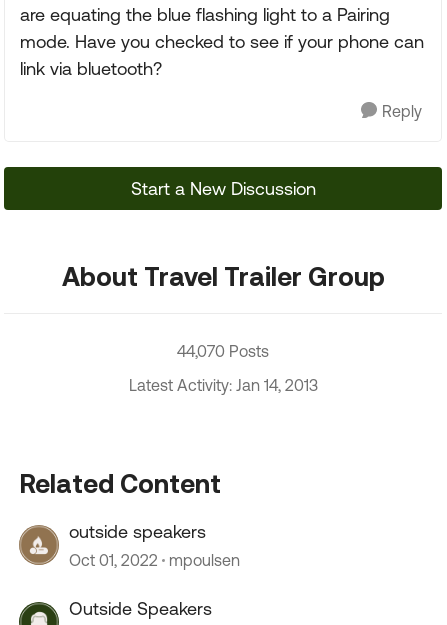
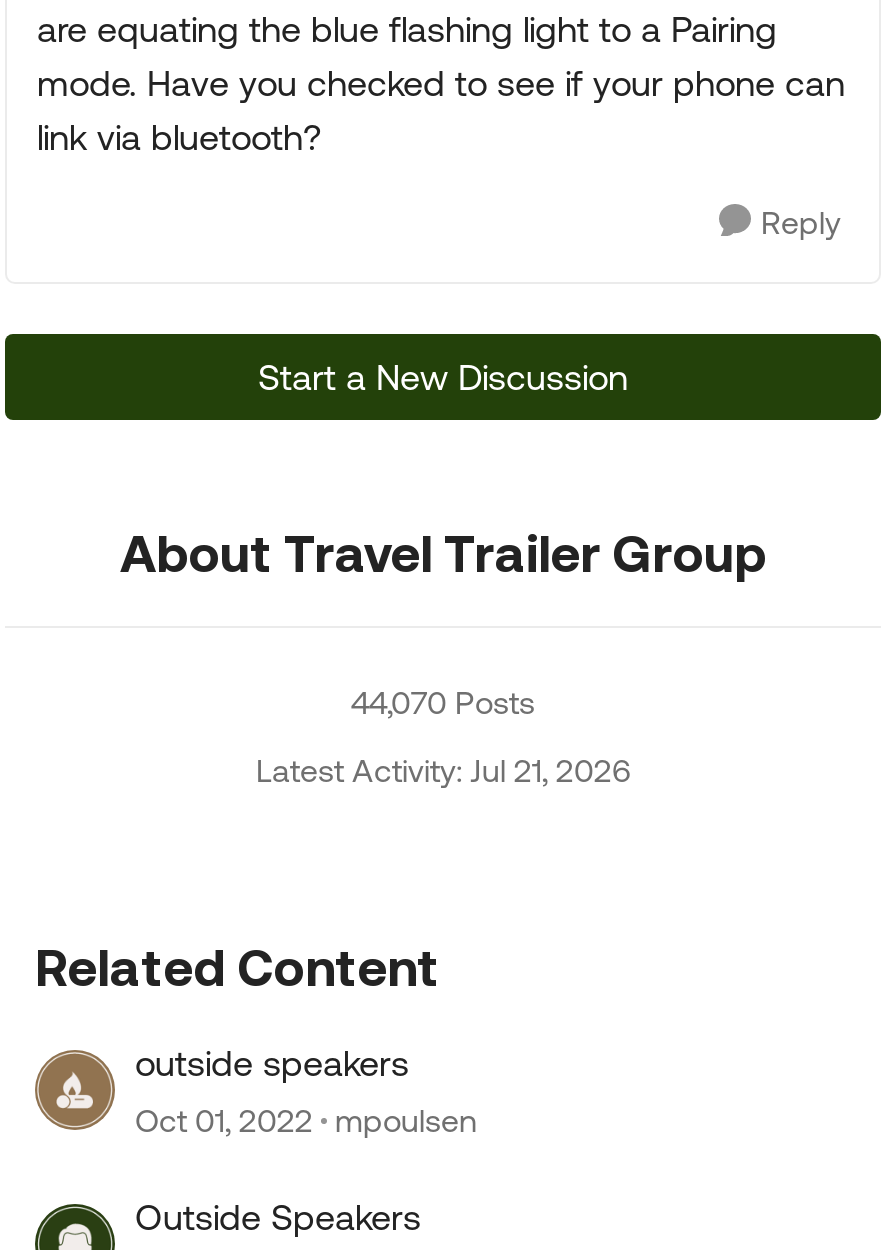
[128,376,317,394] Latest Activity: Jan 14, 2013 -> [256,752,630,788] Latest Activity: Jul 21, 2026

